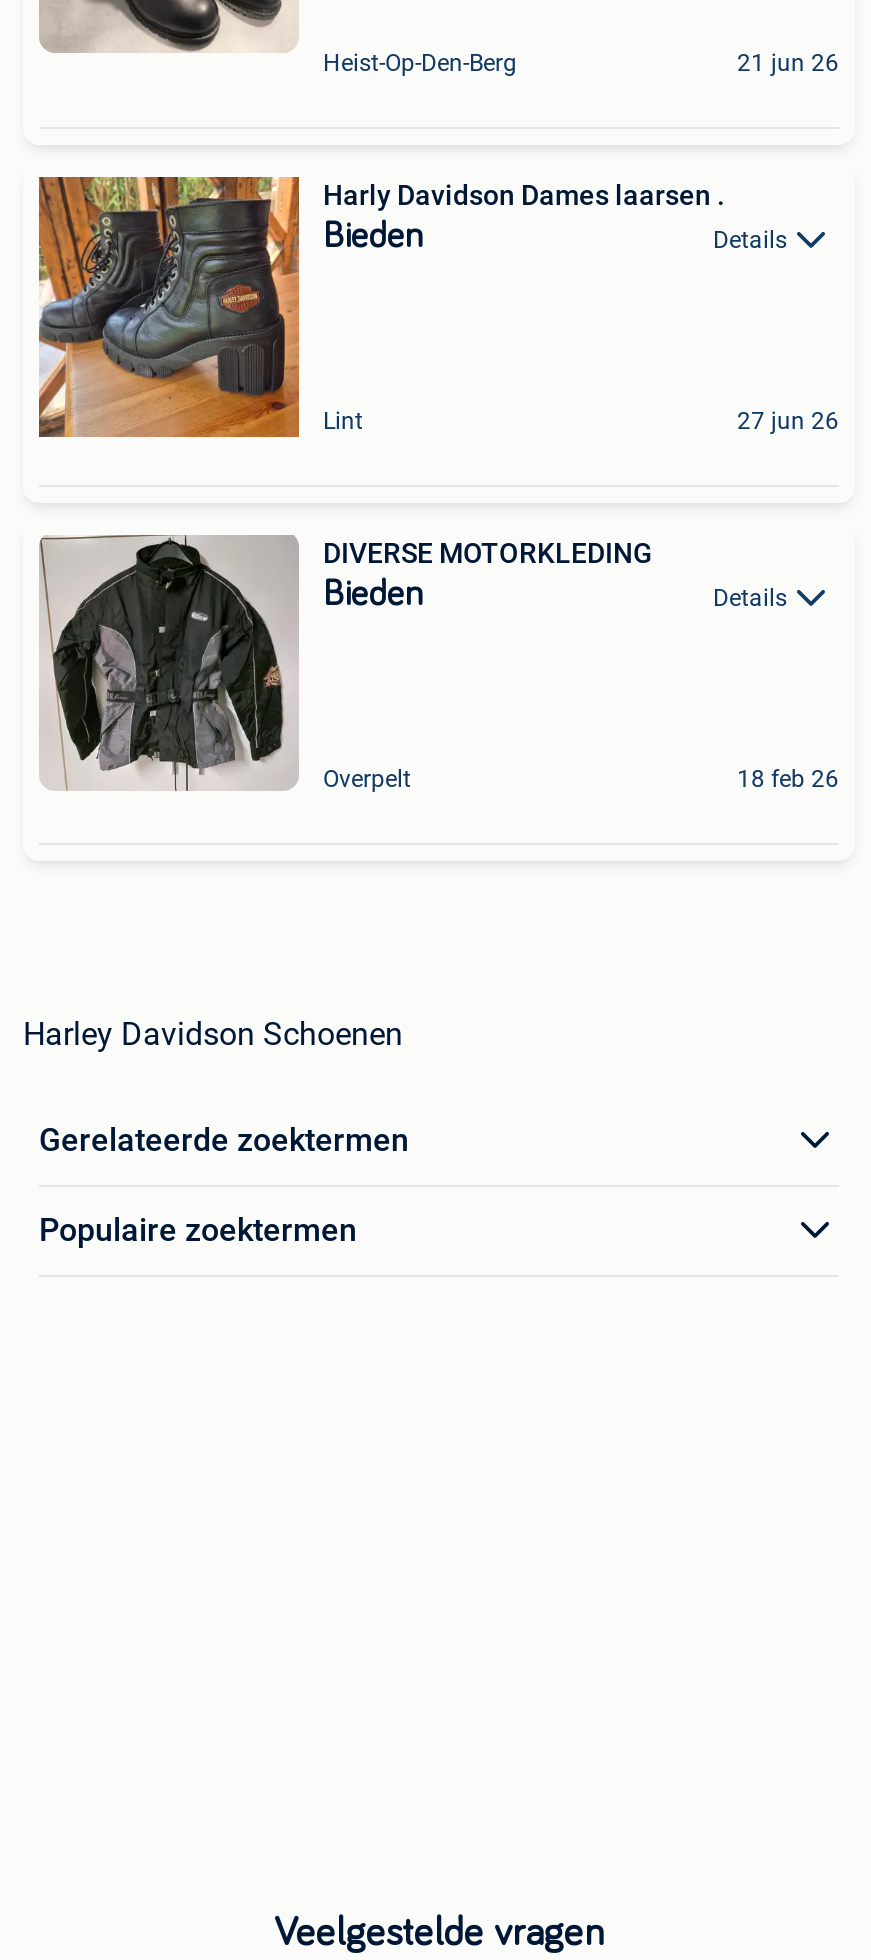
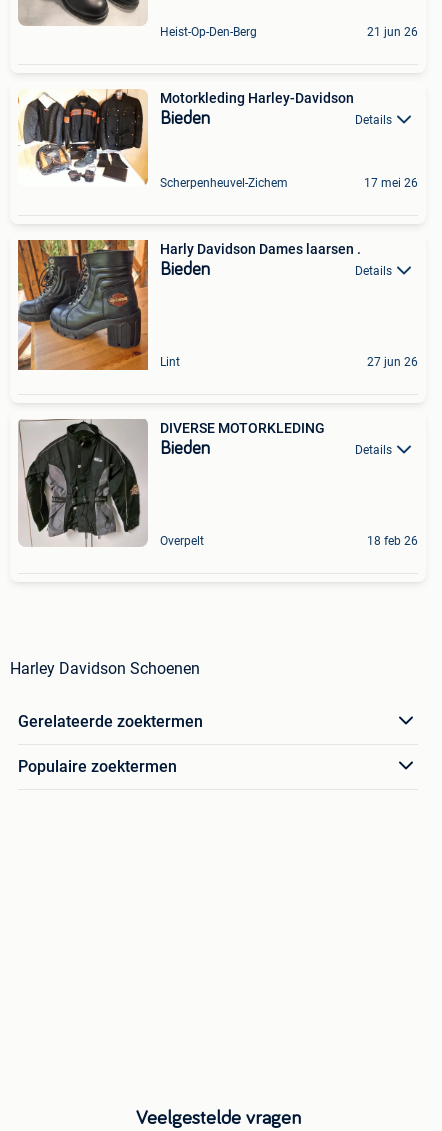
none -> [18,88,392,185] [image] | Motorkleding Harley-Davidson | Bieden | Details
none -> [160,176,418,190] Scherpenheuvel-Zichem | 17 mei 26

